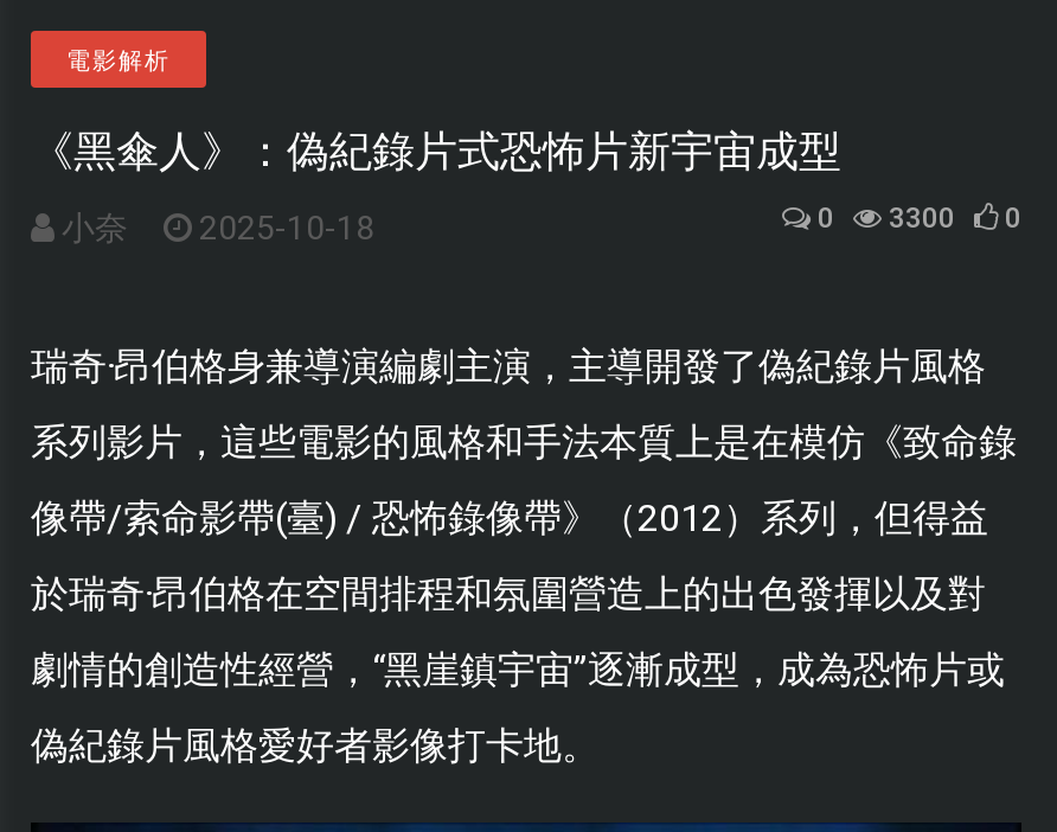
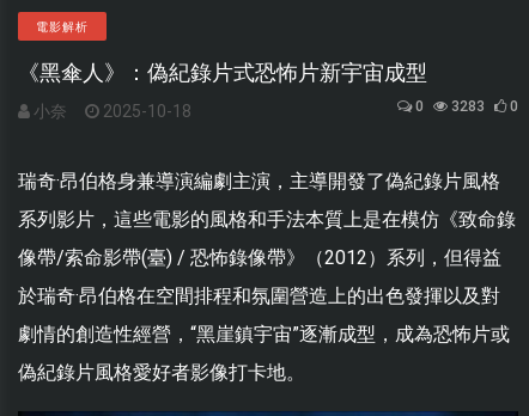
[811,201,1021,235] 0 3300 0 -> [412,98,518,115] 0 3283 0

